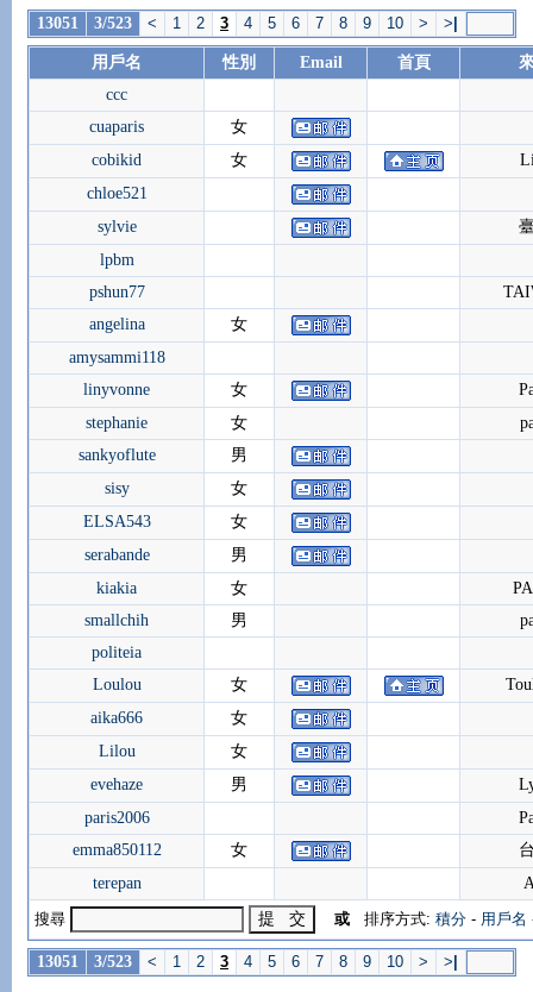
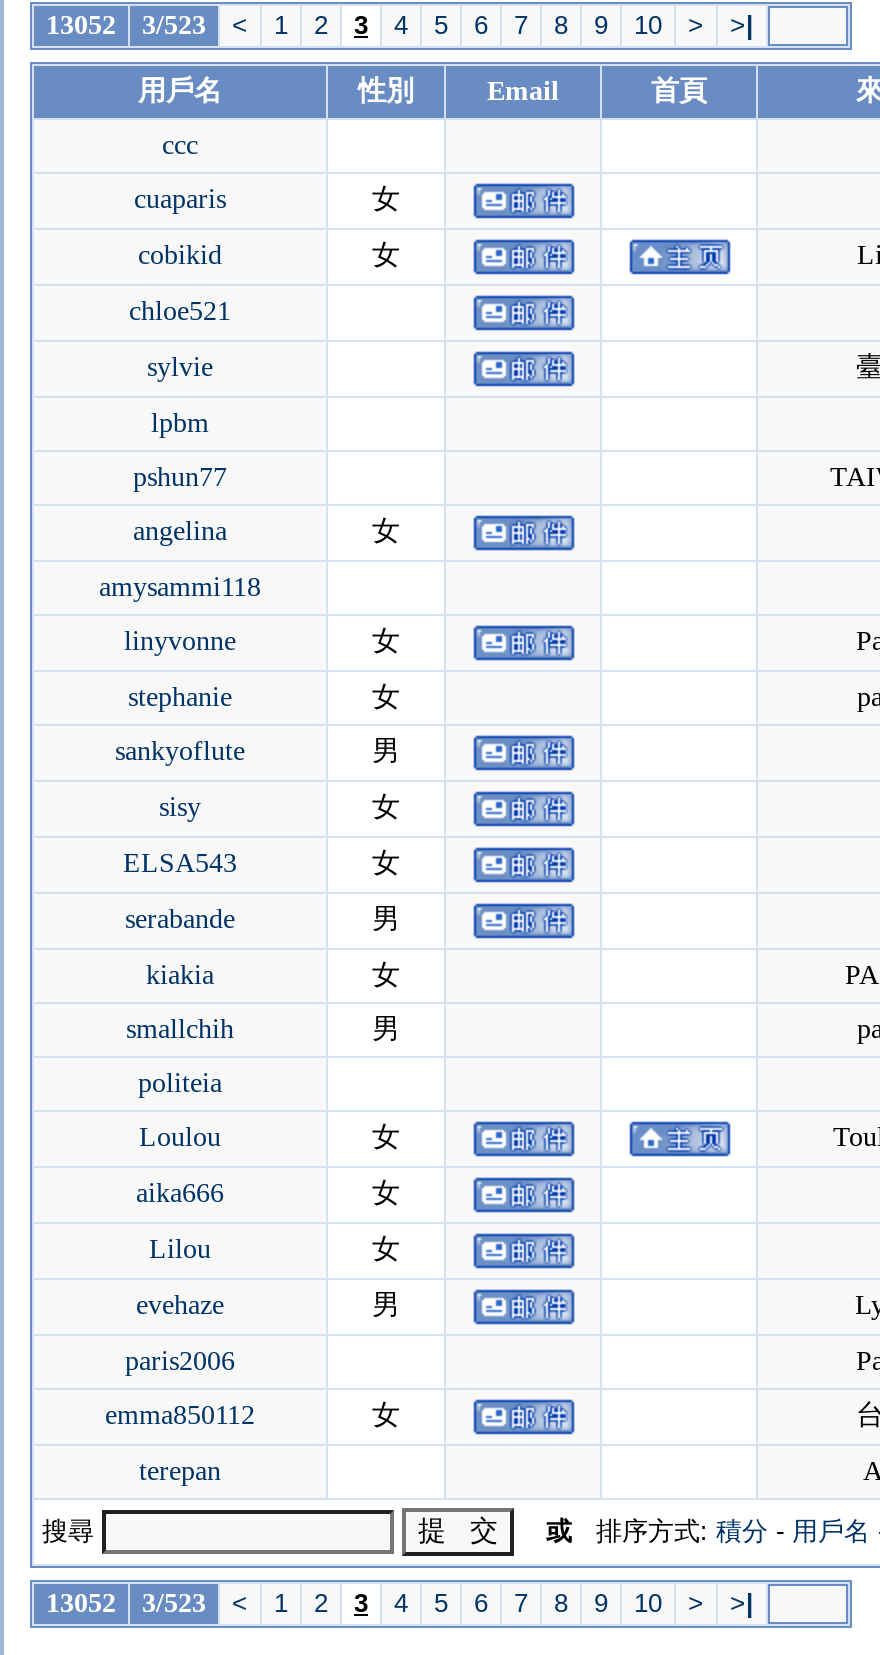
[32,14,157,32] 13051 3/523 < -> [38,10,248,40] 13052 3/523 <
[32,953,157,971] 13051 3/523 < -> [38,1588,248,1618] 13052 3/523 <

